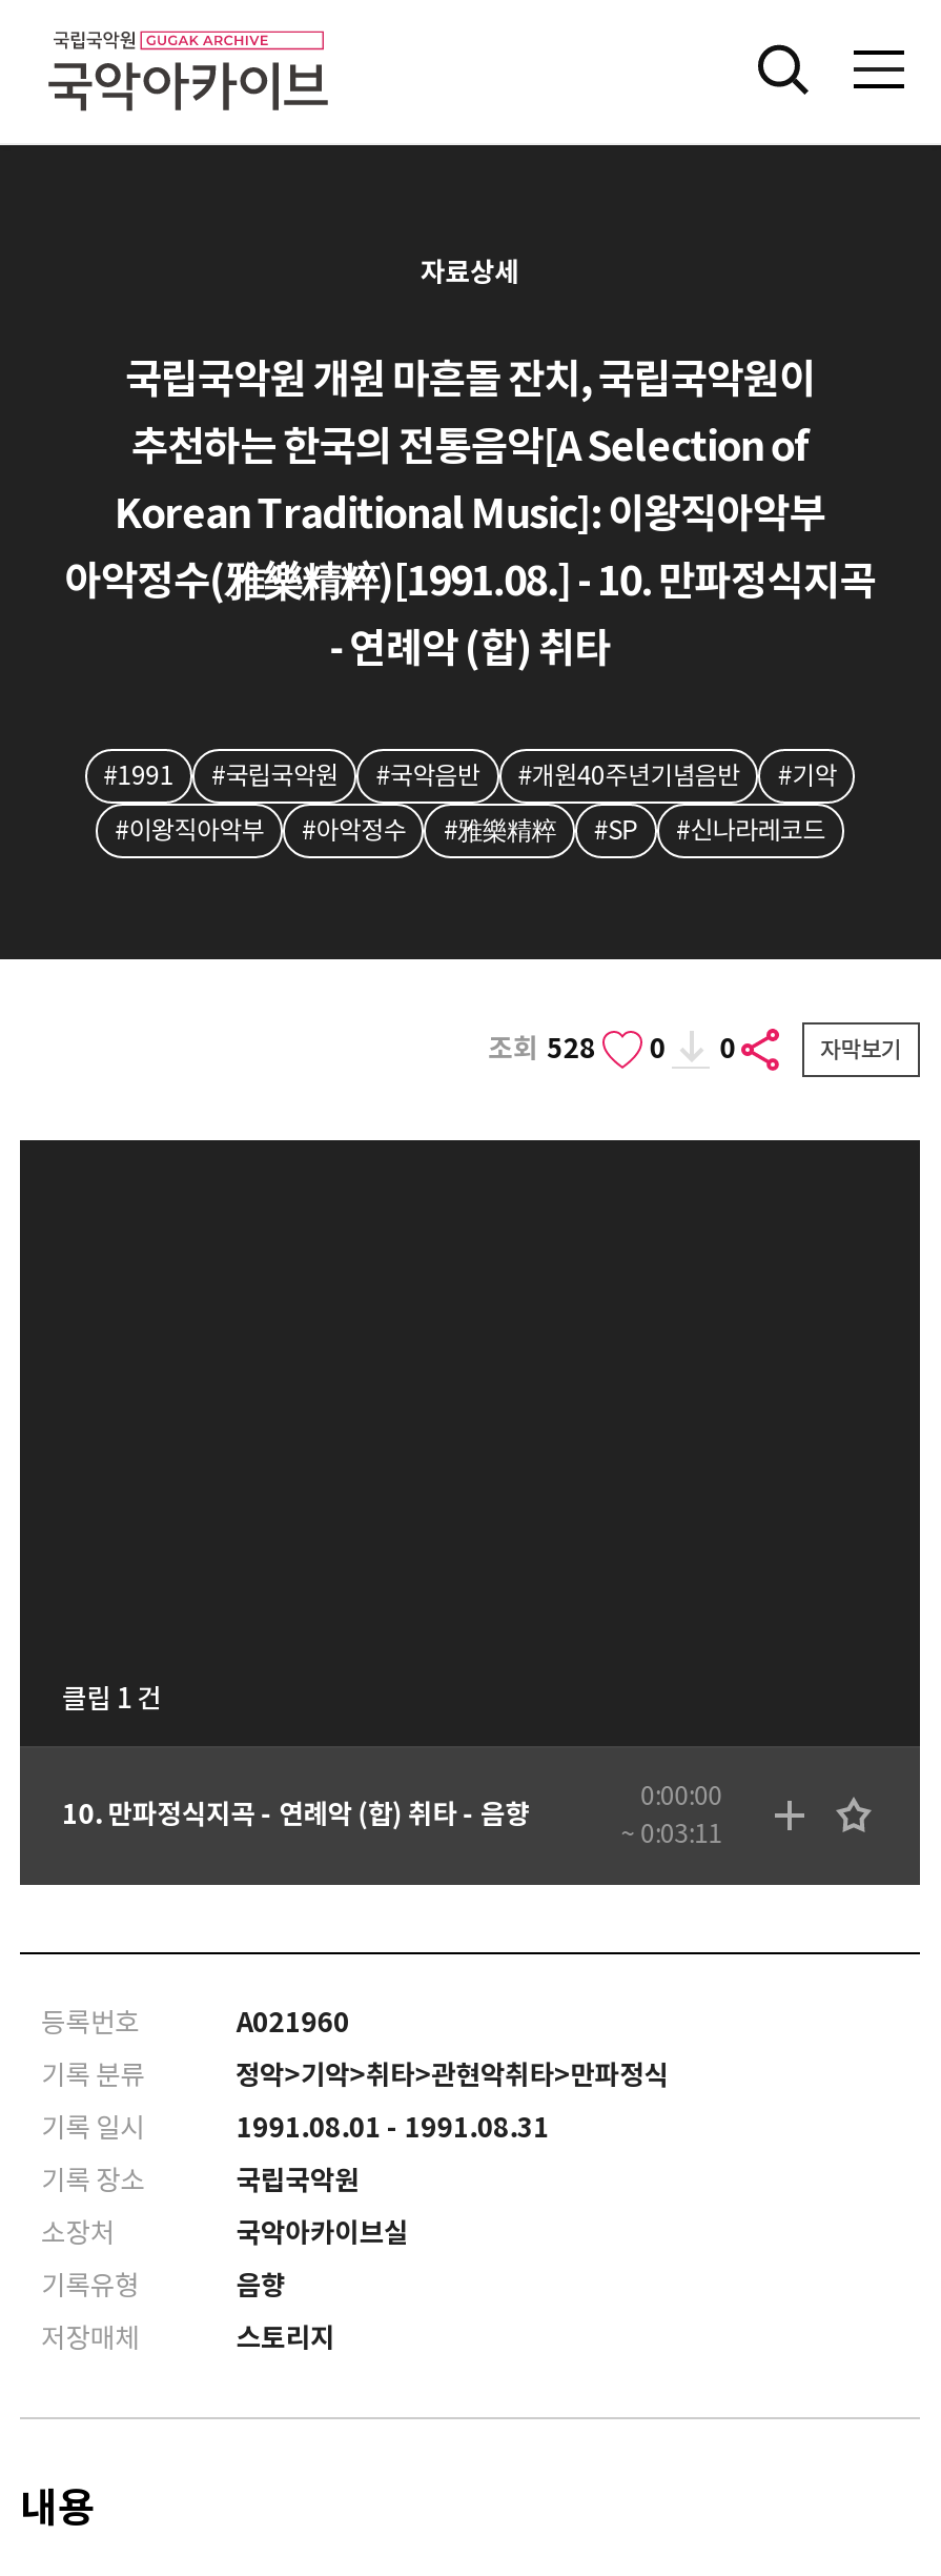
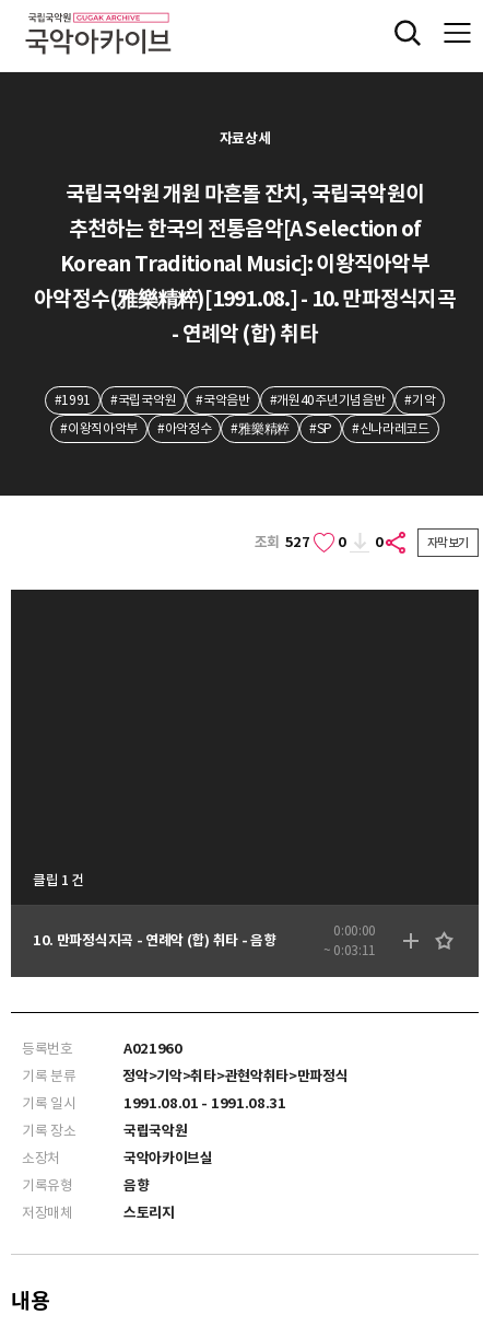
[488,1032,736,1067] 조회 528 0 0 -> [254,533,383,552] 조회 527 0 0

